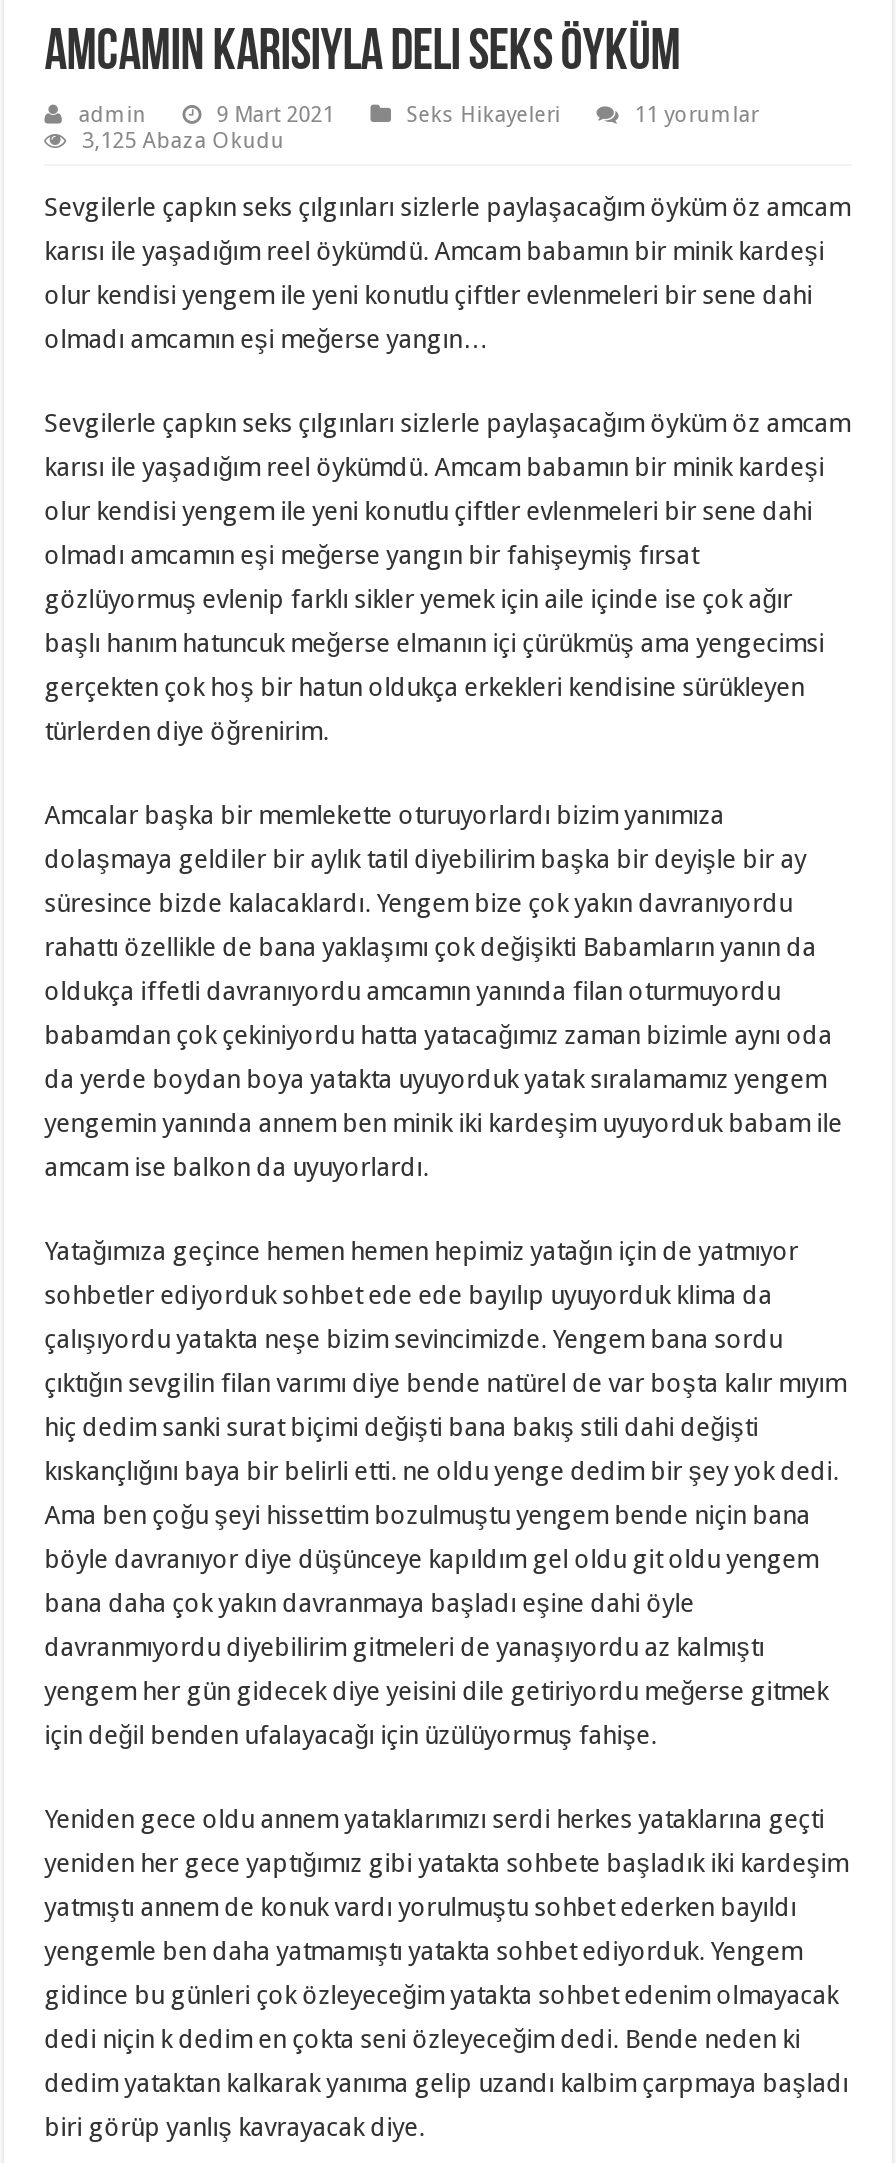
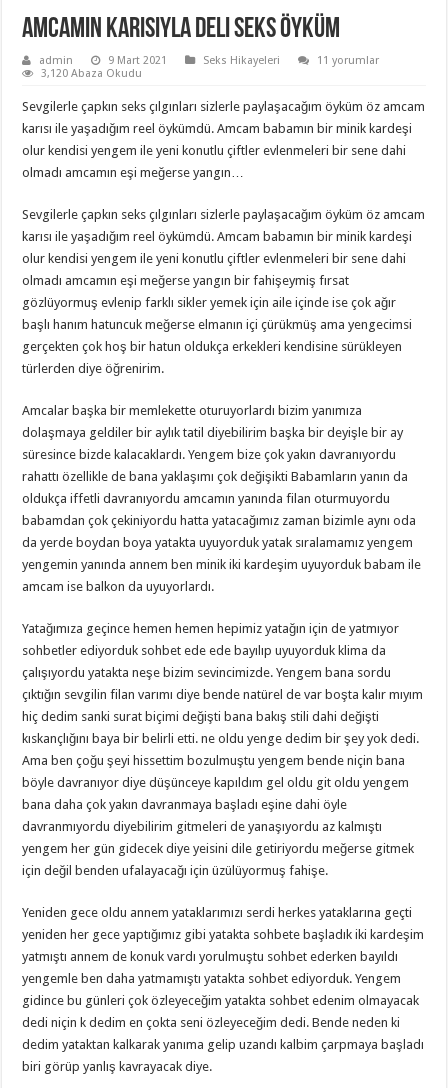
[82,128,284,154] 3,125 Abaza Okudu -> [41,67,142,80] 3,120 Abaza Okudu

